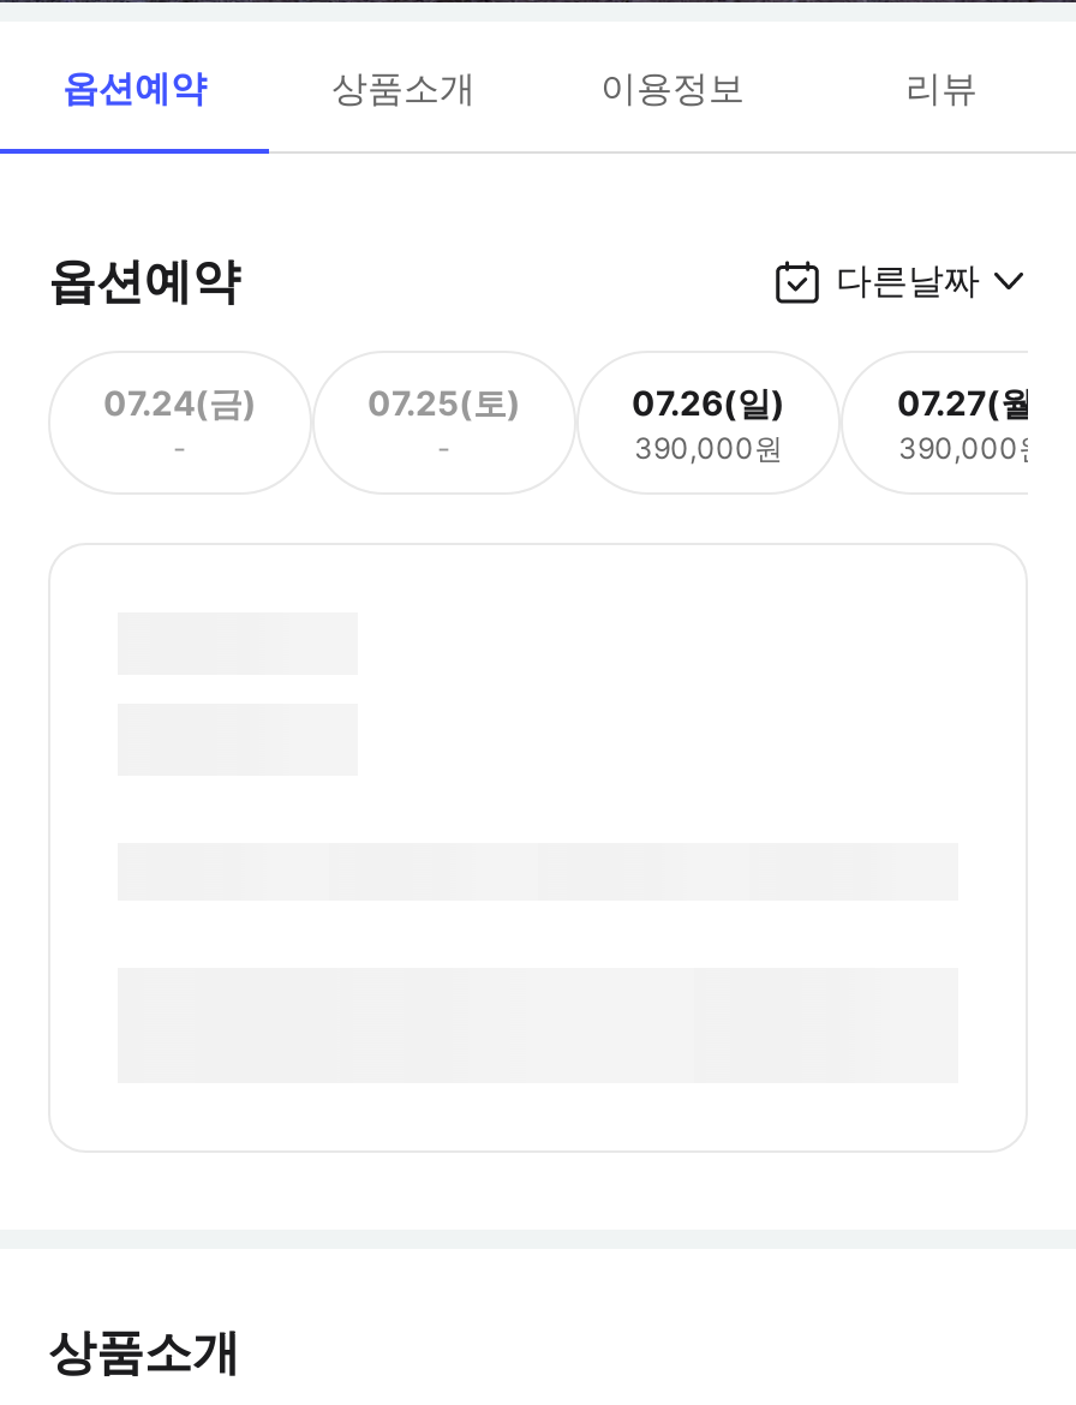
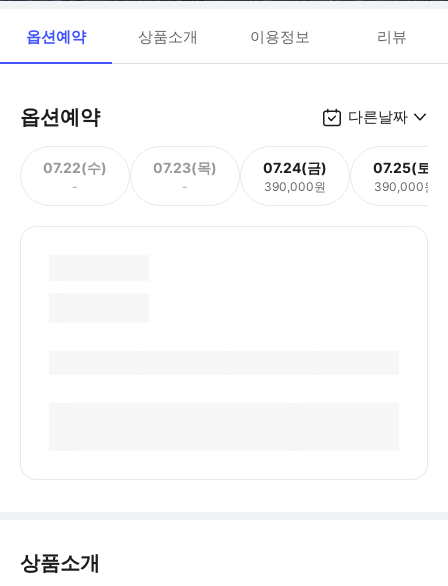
[103,381,257,421] 07.24(금) -> [43,158,107,175] 07.22(수)
[367,381,521,421] 07.25(토) -> [153,158,217,175] 07.23(목)
[632,381,785,421] 07.26(일) -> [263,158,327,175] 07.24(금)
[897,381,1048,421] 07.27(월) -> [373,158,437,175] 07.25(토)

